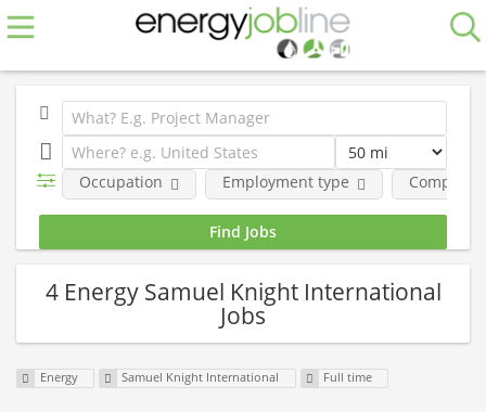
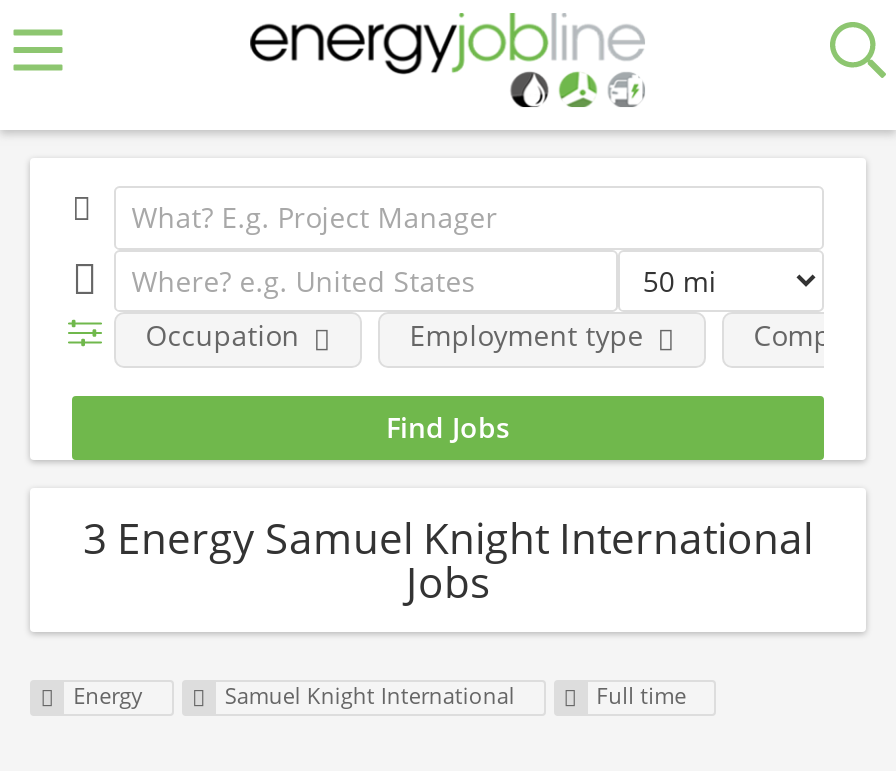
[45,276,441,306] 4 Energy Samuel Knight International -> [83,509,813,565] 3 Energy Samuel Knight International

